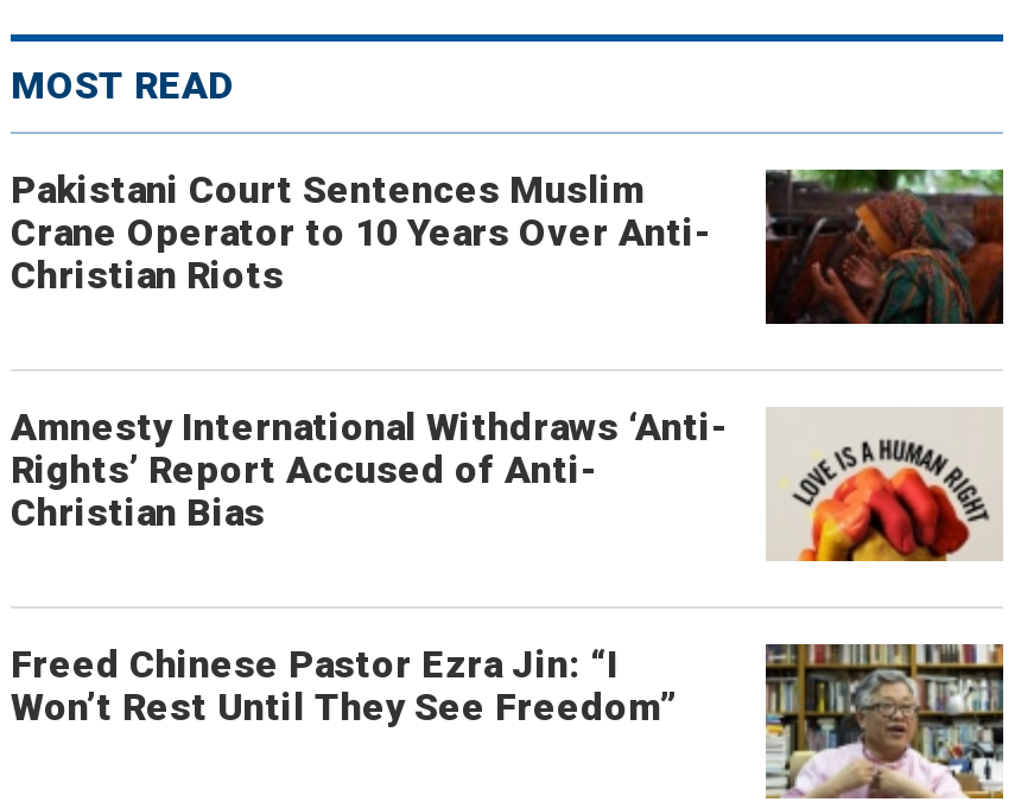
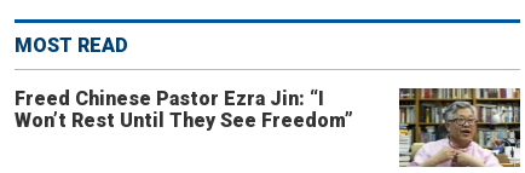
[11,167,1006,535] [image] | Pakistani Court Sentences Muslim | Crane Operator to 10 Years Over Anti- | Christian Riots | Amnesty International Withdraws ‘Anti- | Rights’ Report Accused of Anti- | Christian Bias -> none
[766,407,1003,564] [image] -> none

